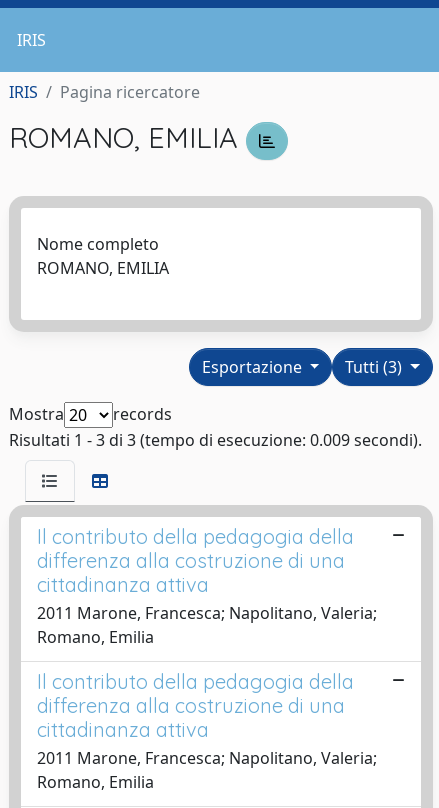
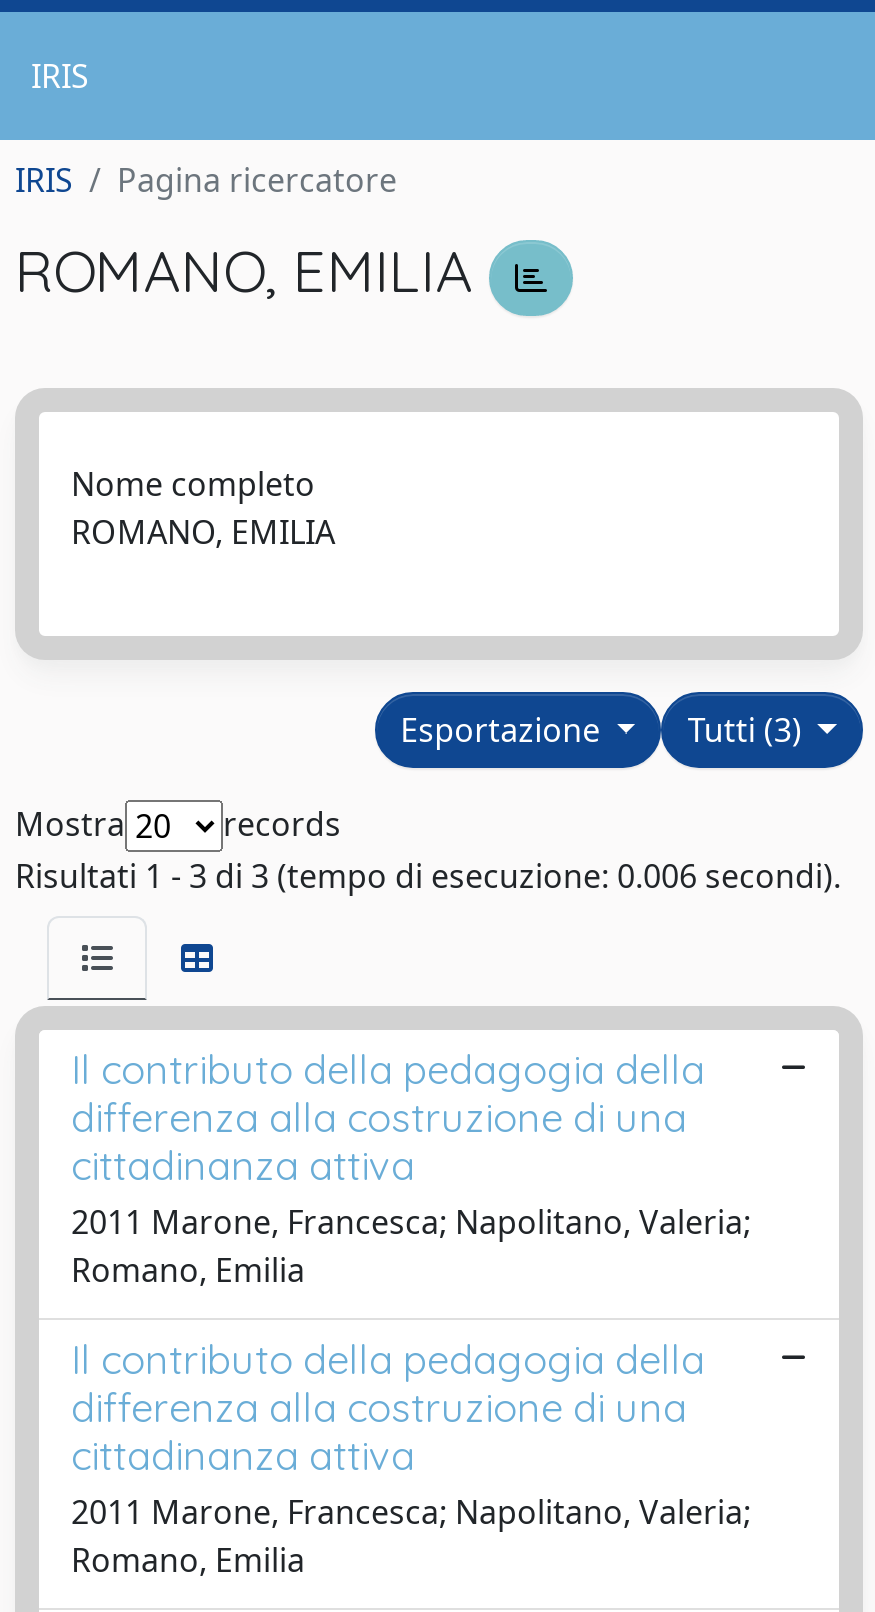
[9,429,422,451] Risultati 1 - 3 di 3 (tempo di esecuzione: 0.009 secondi). -> [15,854,841,898] Risultati 1 - 3 di 3 (tempo di esecuzione: 0.006 secondi).

